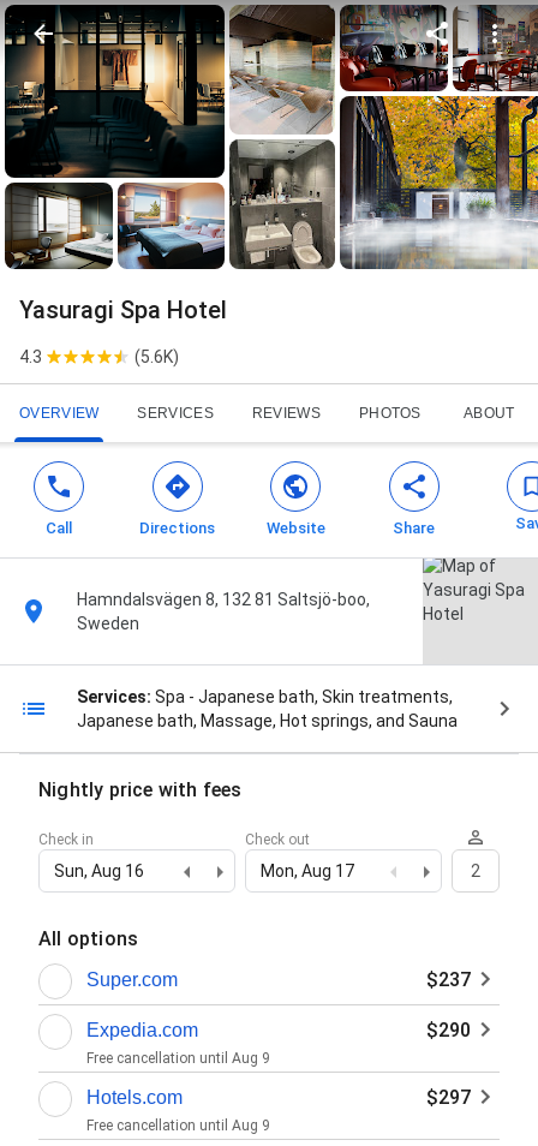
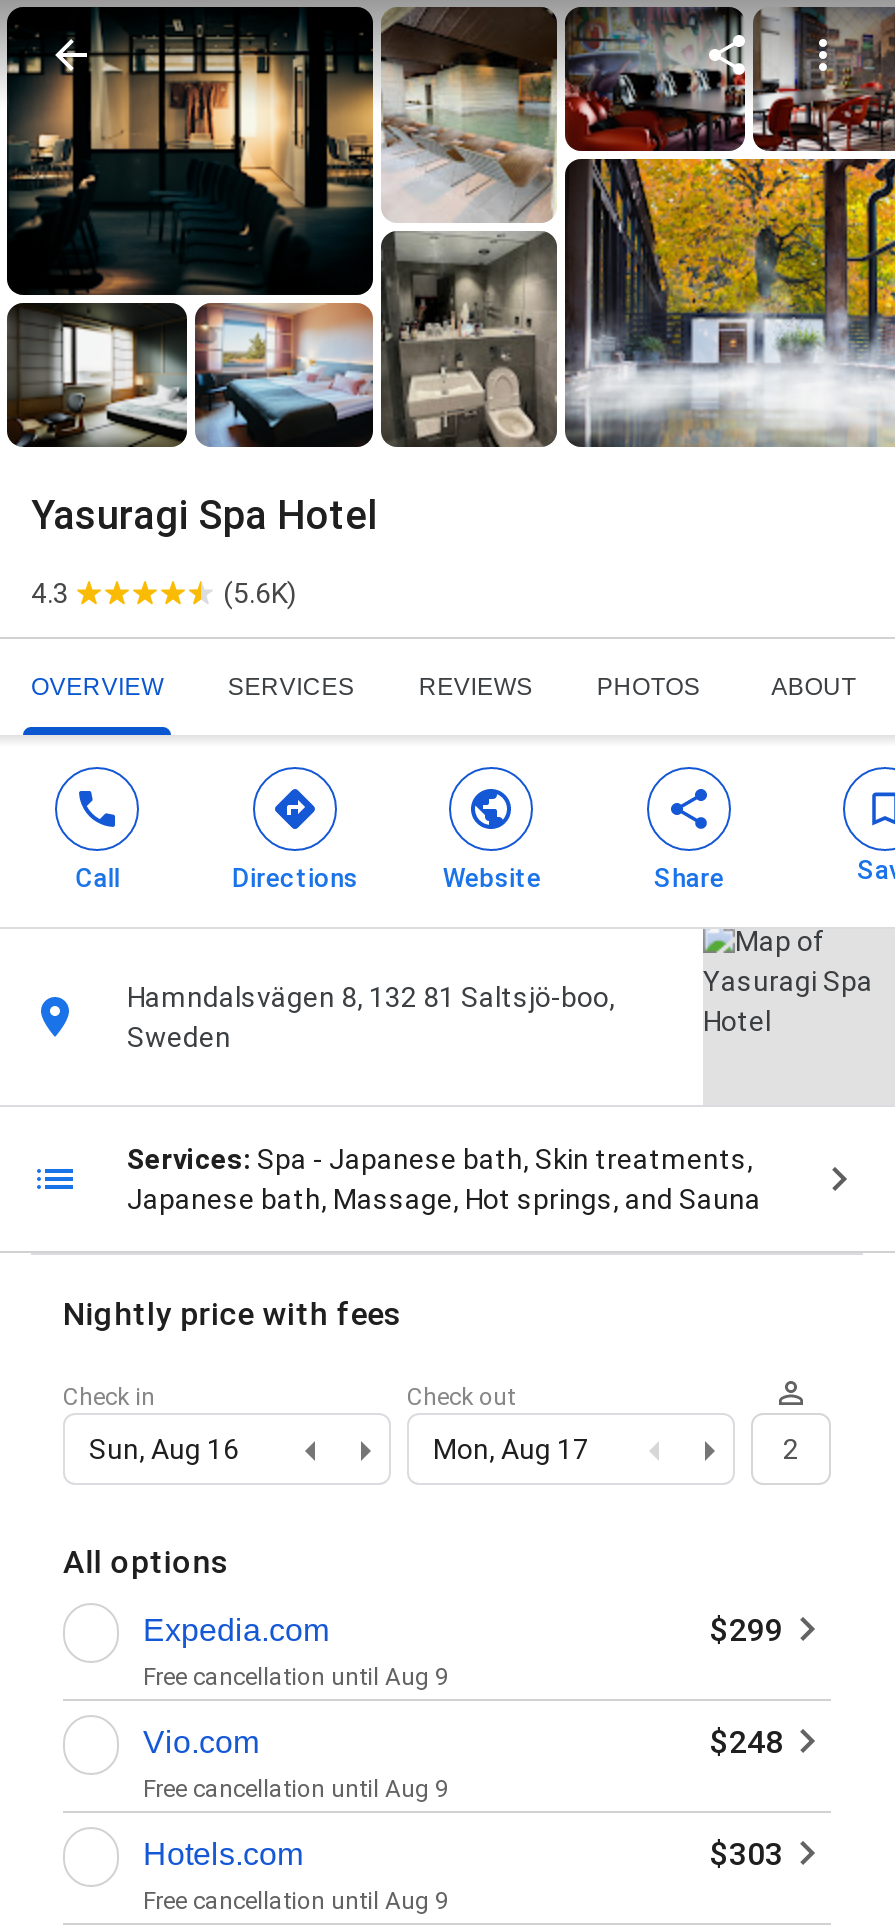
[86,968,471,991] Super.com | $237 -> none
moved [86,1020,198,1041] -> [143,1613,329,1647]: Expedia.com
[426,1019,471,1042] $290 -> [143,1611,783,1761] $299 | Free cancellation until Aug 9 | Vio.com | $248
[426,1086,471,1109] $297 -> [709,1835,783,1873] $303

